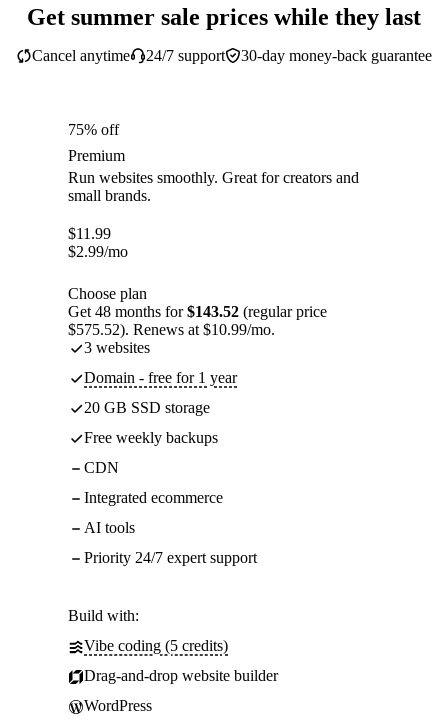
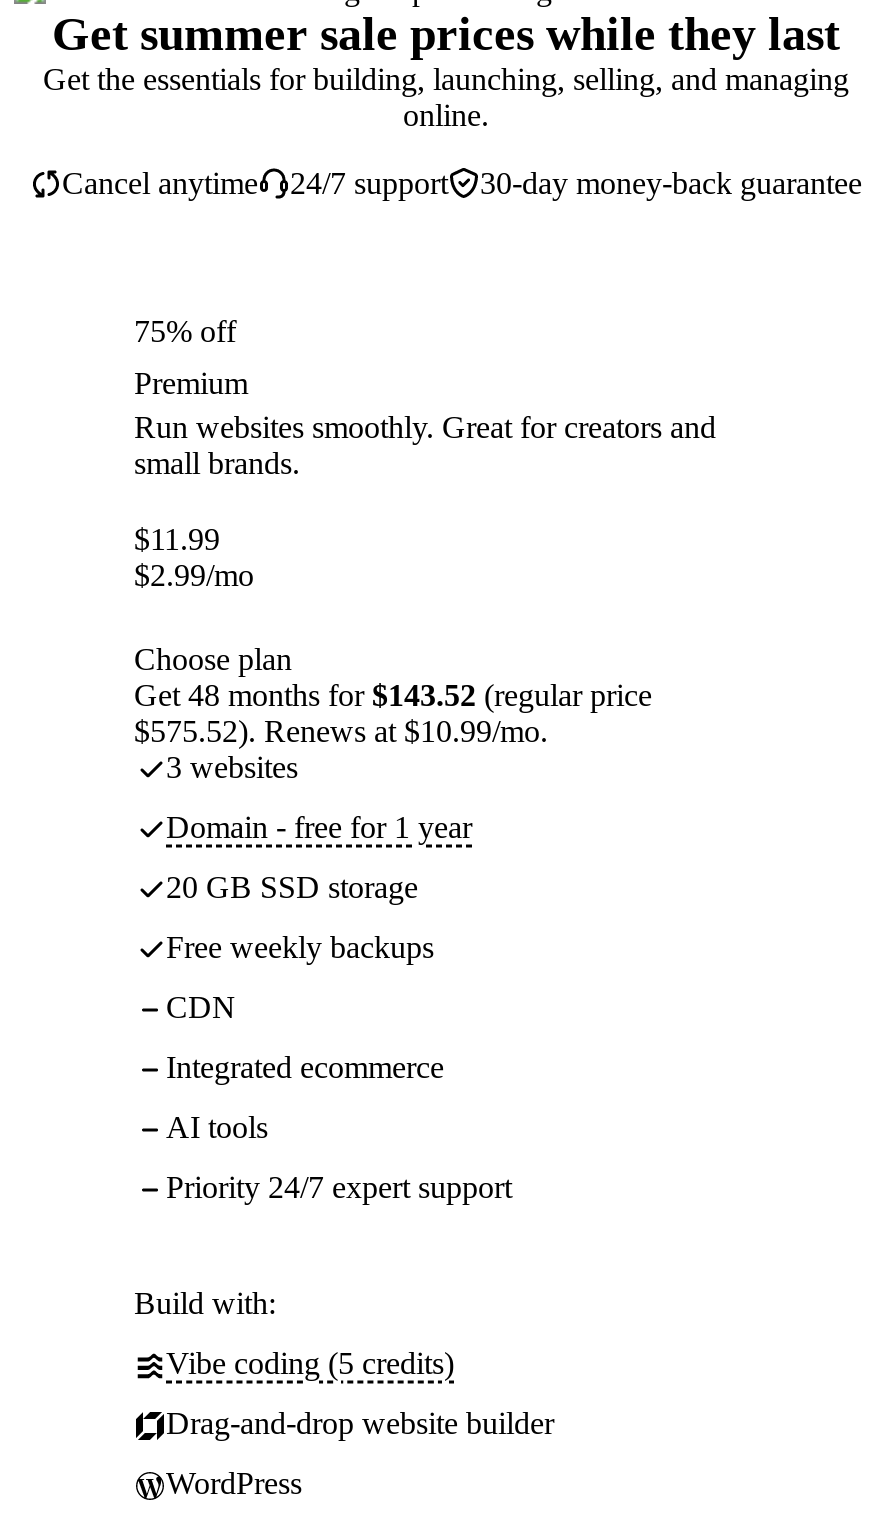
none -> [43,63,849,133] Get the essentials for building, launching, selling, and managing | online.

